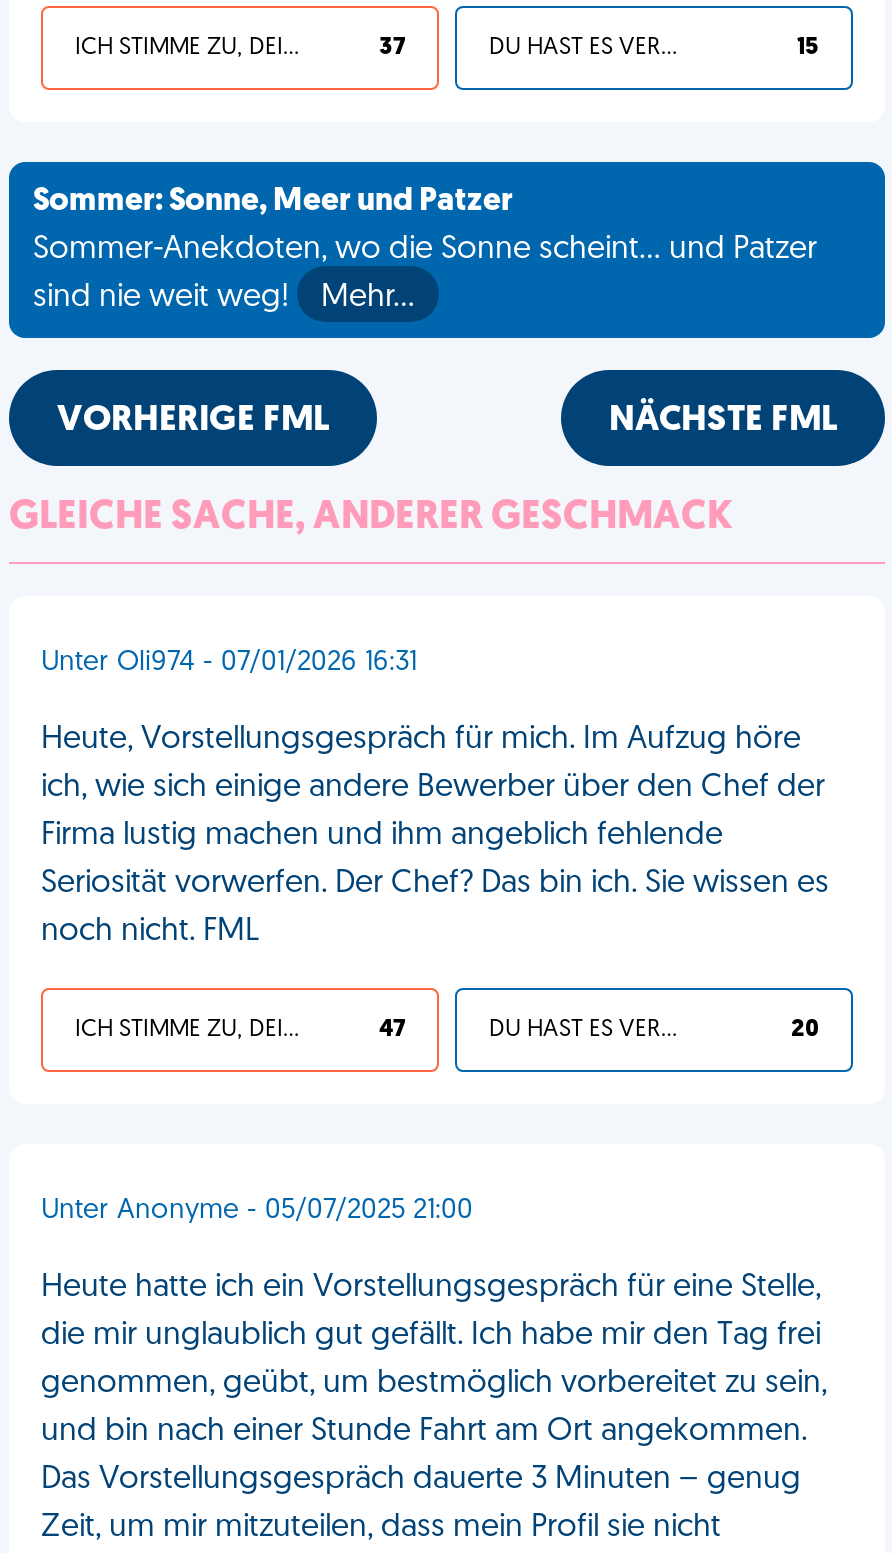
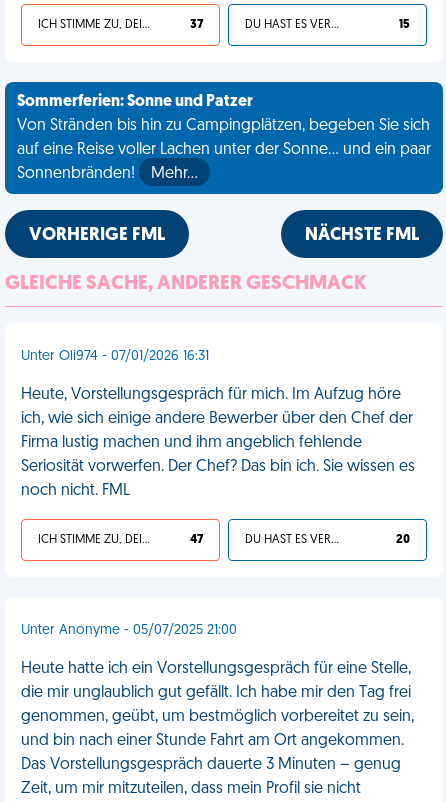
[33,186,817,314] Sommer: Sonne, Meer und Patzer | Sommer-Anekdoten, wo die Sonne scheint... und Patzer | sind nie weit weg! -> [17,94,431,182] Sommerferien: Sonne und Patzer | Von Stränden bis hin zu Campingplätzen, begeben Sie sich | auf eine Reise voller Lachen unter der Sonne... und ein paar | Sonnenbränden!

